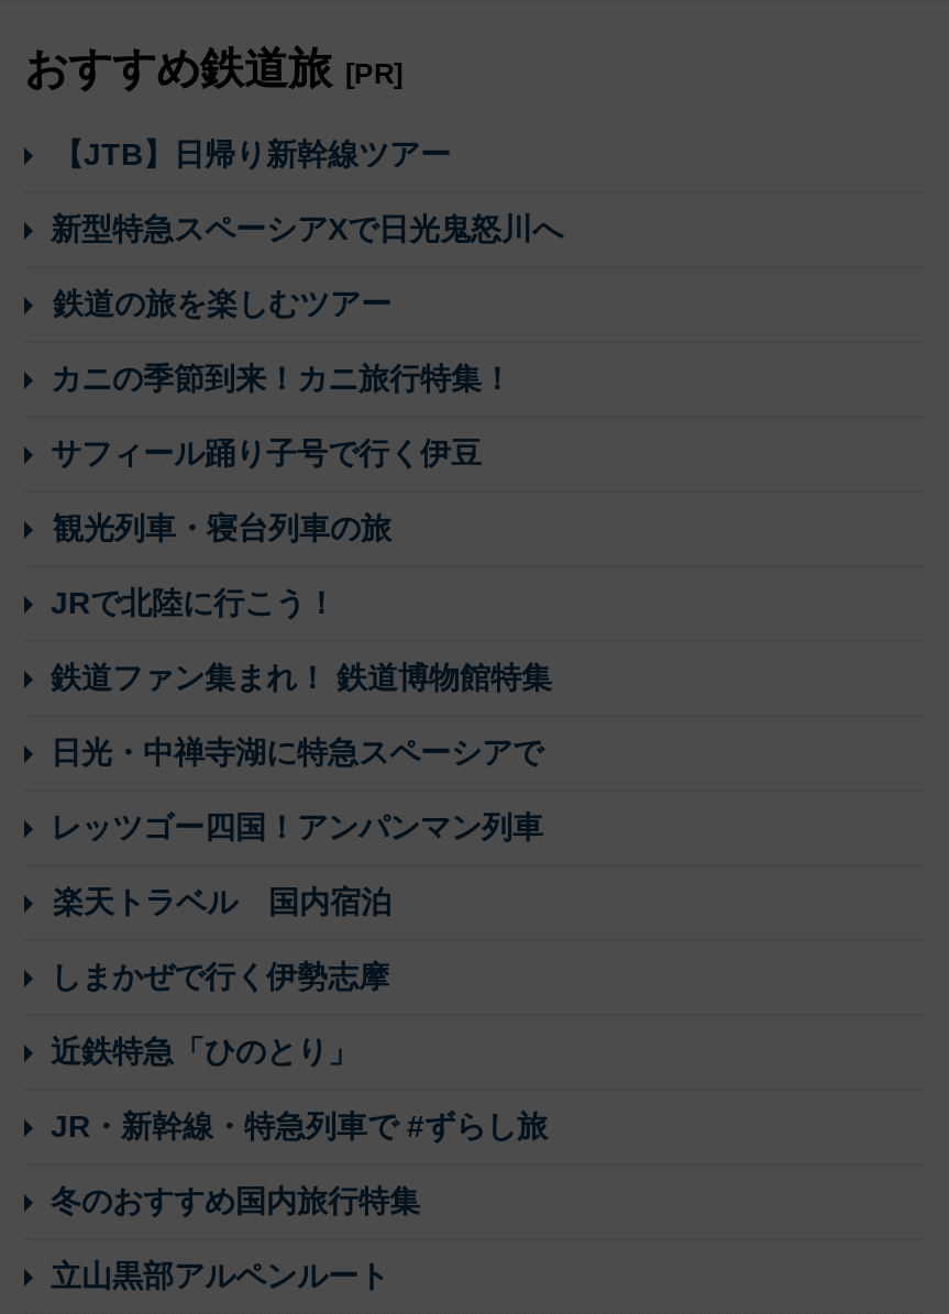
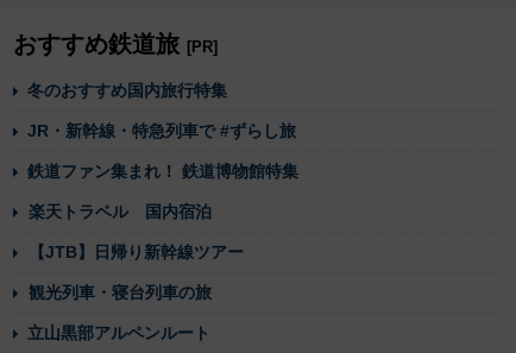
moved [51,138,552,1145] -> [27,121,298,302]: JR・新幹線・特急列車で #ずらし旅 | 鉄道ファン集まれ！ 鉄道博物館特集 | 楽天トラベル 国内宿泊 | 【JTB】日帰り新幹線ツアー | 観光列車・寝台列車の旅
[51,212,563,1070] 新型特急スペーシアXで日光鬼怒川へ | 鉄道の旅を楽しむツアー | カニの季節到来！カニ旅行特集！ | サフィール踊り子号で行く伊豆 | JRで北陸に行こう！ | 日光・中禅寺湖に特急スペーシアで | レッツゴー四国！アンパンマン列車 | しまかぜで行く伊勢志摩 | 近鉄特急「ひのとり」 -> none
moved [51,1184,420,1220] -> [27,81,227,100]: 冬のおすすめ国内旅行特集

